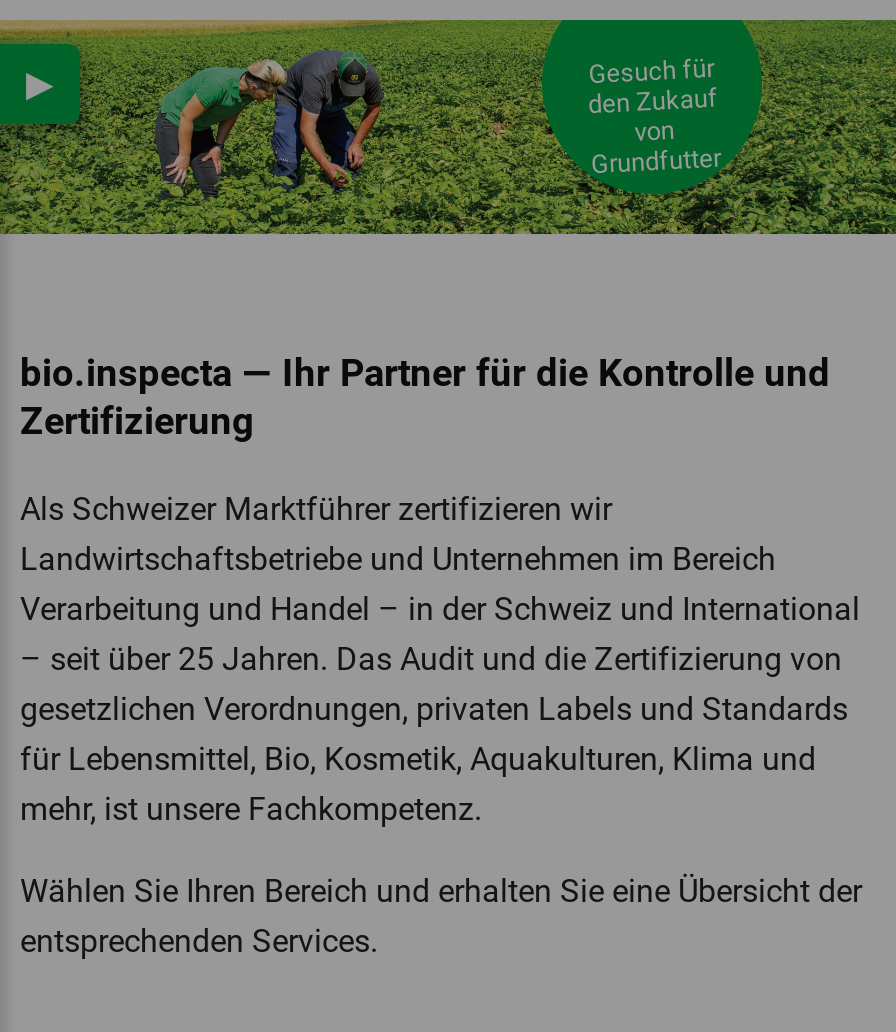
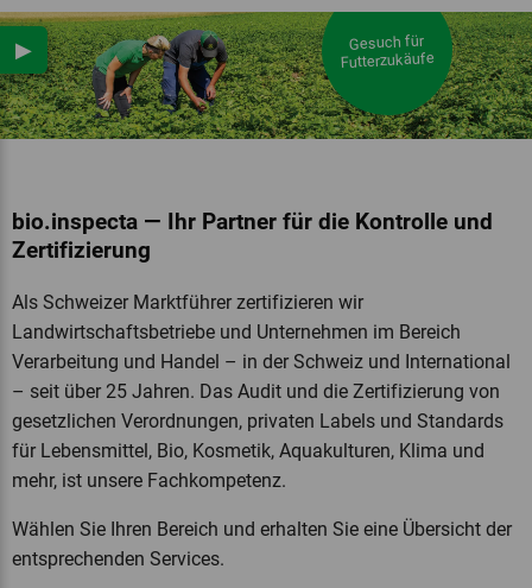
[587,82,721,179] den Zukauf | von | Grundfutter -> [340,48,435,71] Futterzukäufe

